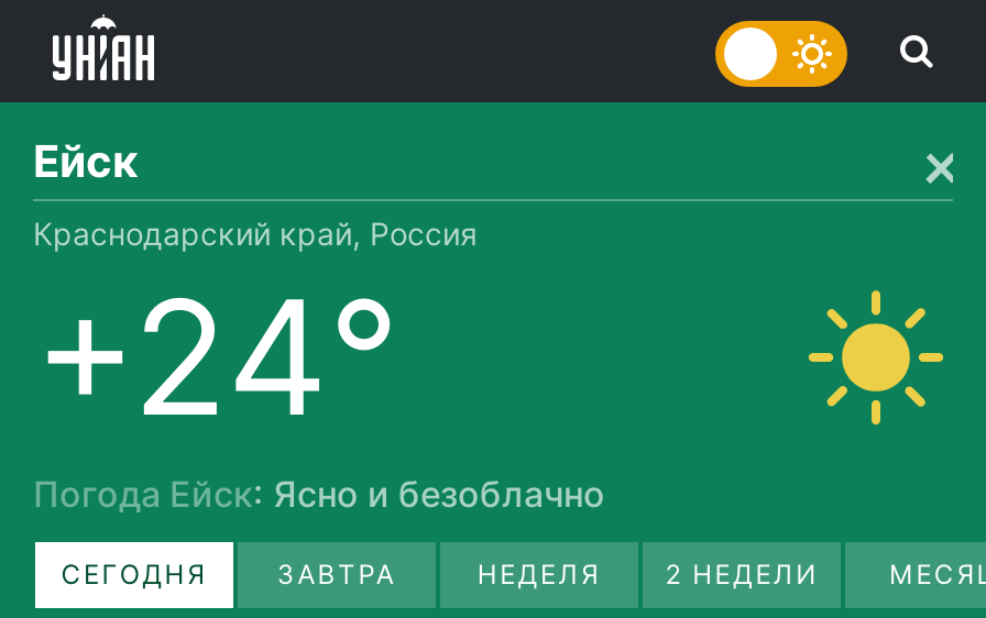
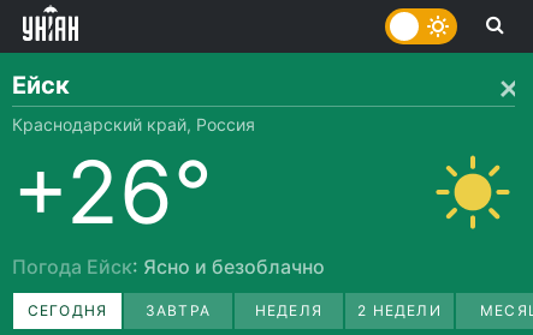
[33,261,401,452] +24° -> [12,139,213,244] +26°

